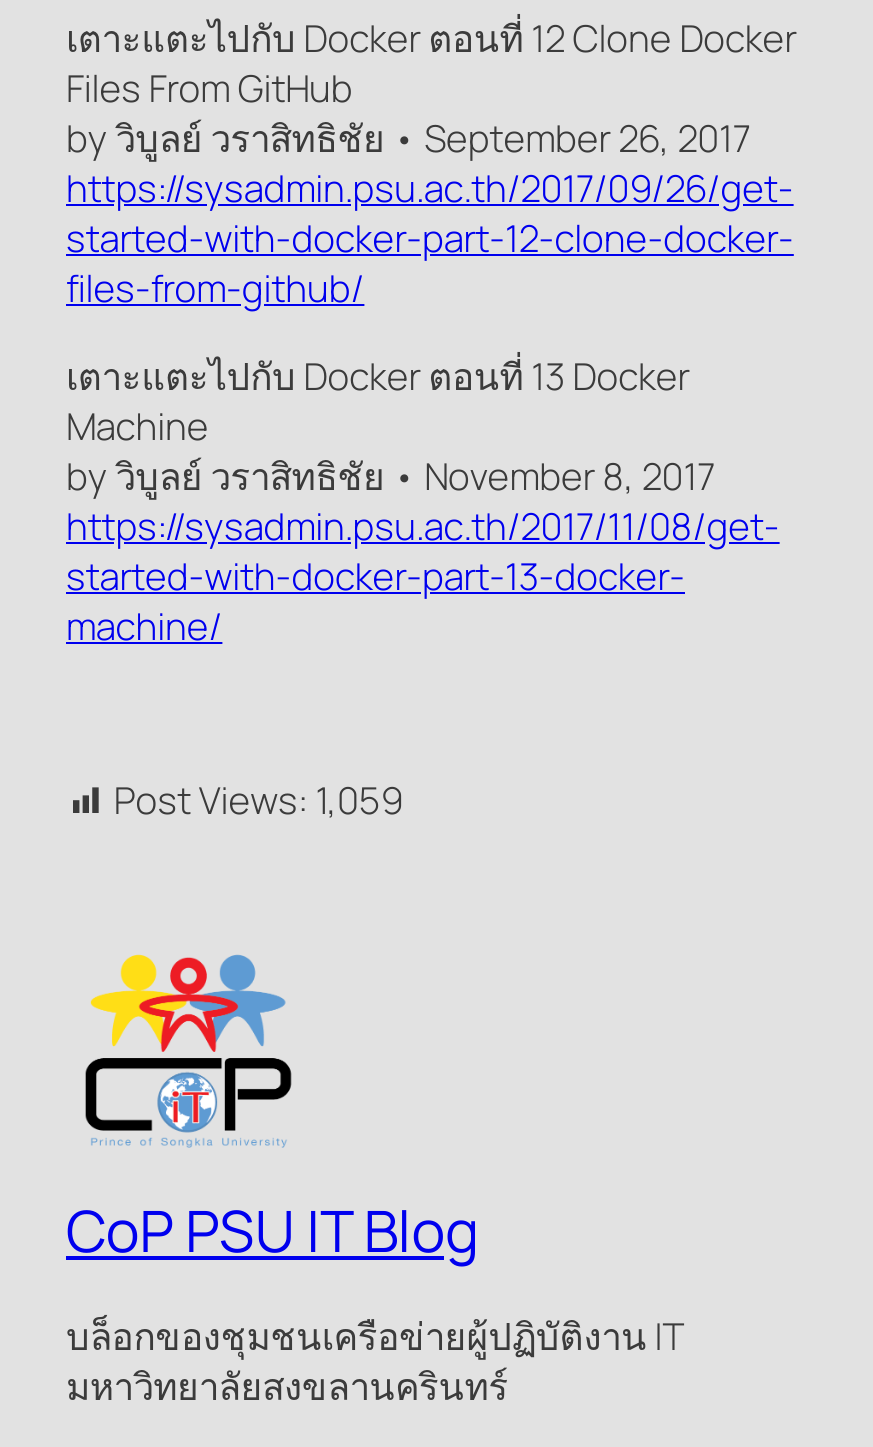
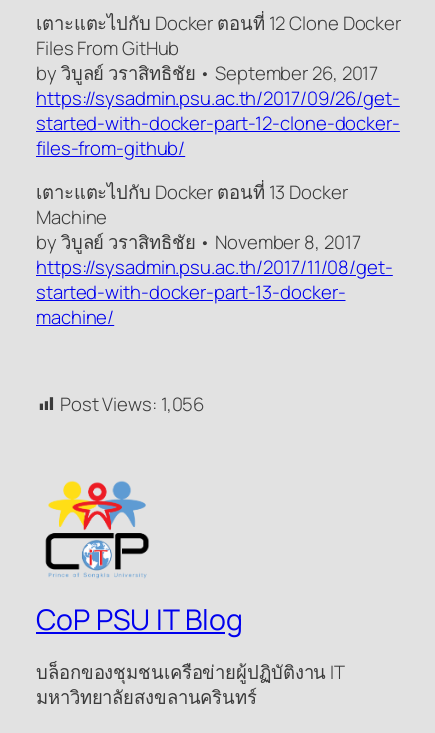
[114,773,402,825] Post Views: 1,059 -> [60,390,204,416] Post Views: 1,056

